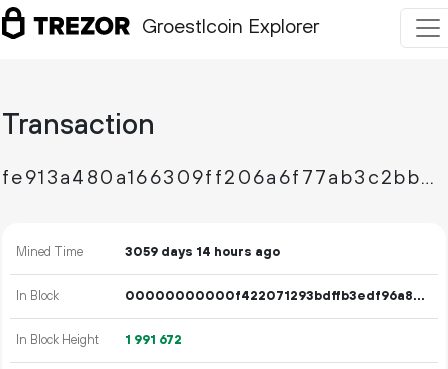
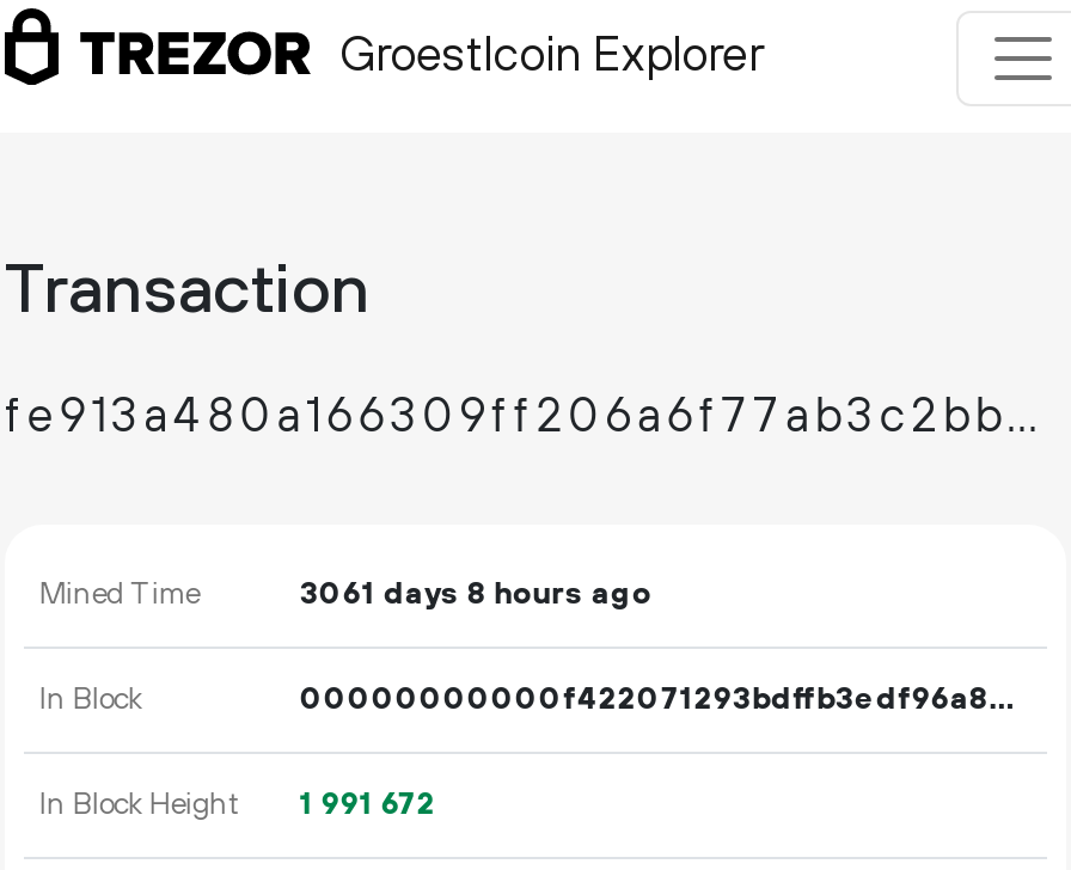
[125,244,280,260] 3059 days 14 hours ago -> [300,575,651,613] 3061 days 8 hours ago

